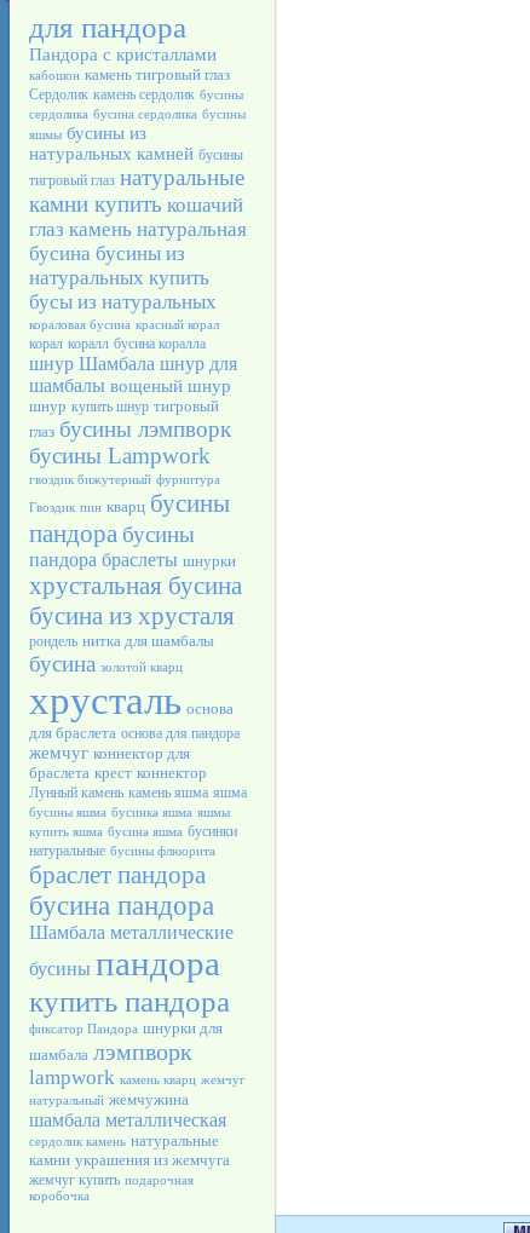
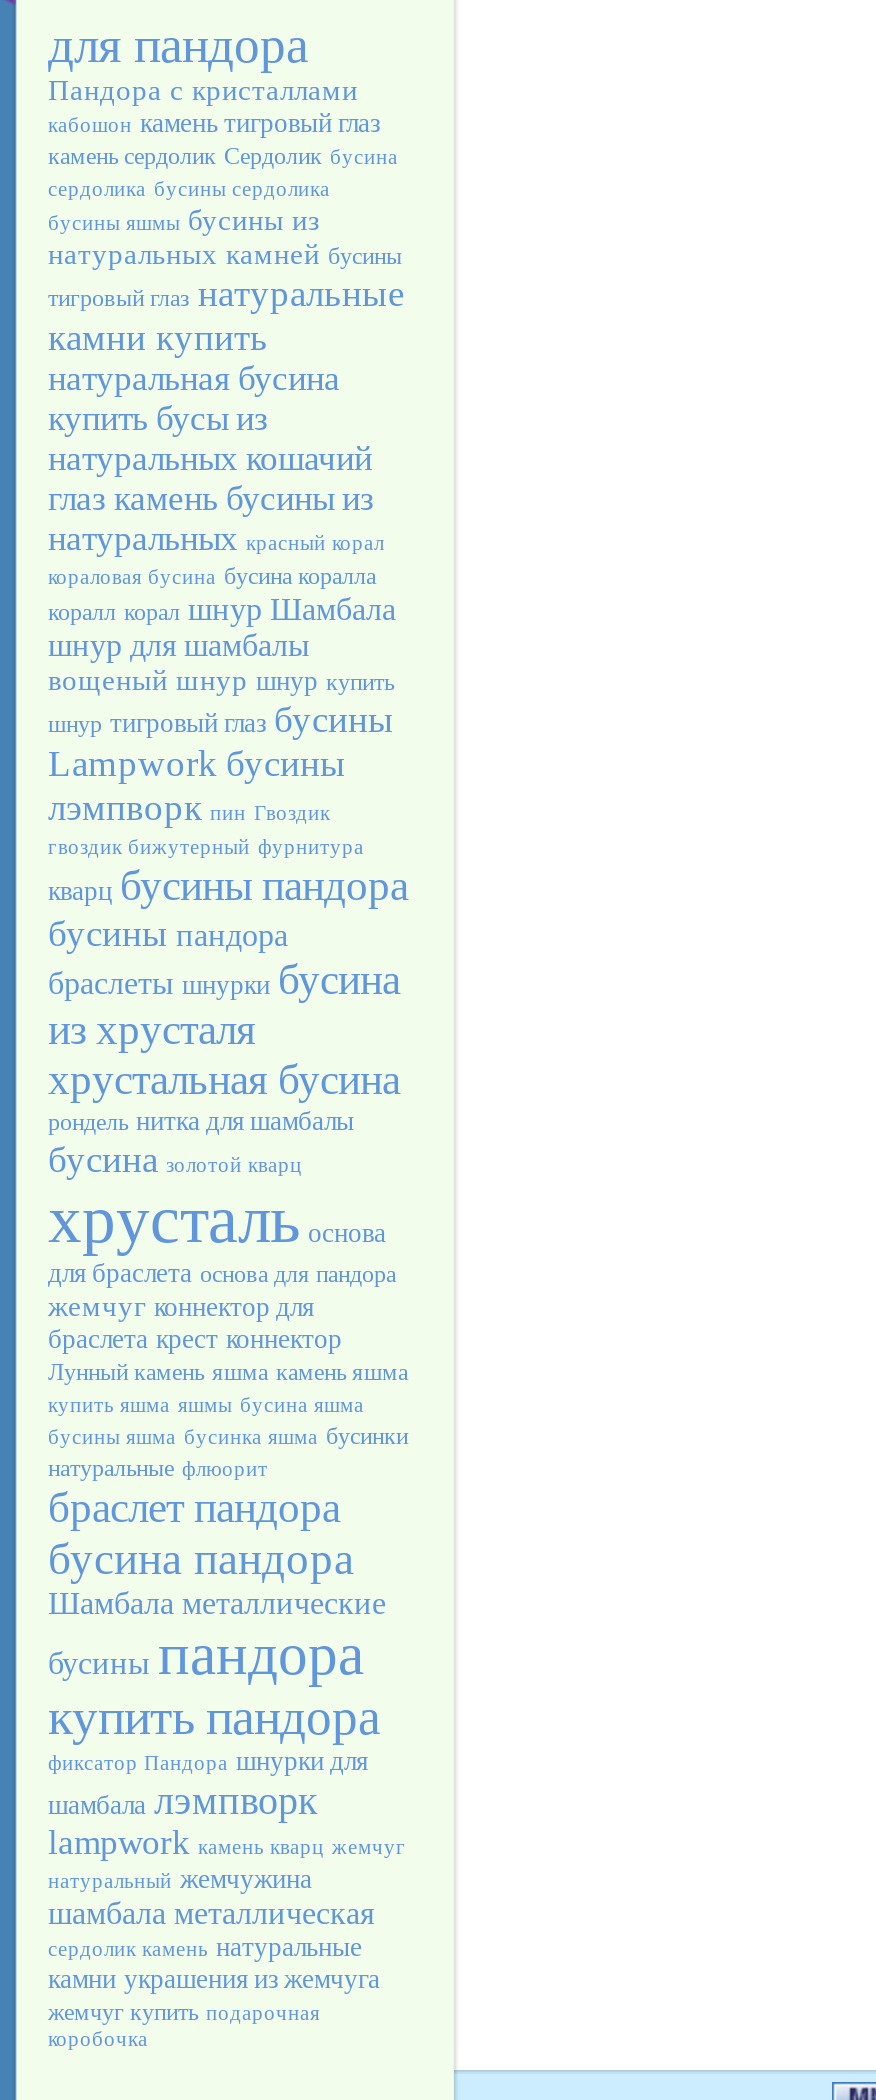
[29,86,246,143] Сердолик камень сердолик бусины | сердолика бусина сердолика бусины | яшмы бусины из -> [48,142,398,236] камень сердолик Сердолик бусина | сердолика бусины сердолика | бусины яшмы бусины из
[29,191,247,468] камни купить кошачий | глаз камень натуральная | бусина бусины из | натуральных купить | бусы из натуральных | кораловая бусина красный корал | корал коралл бусина коралла | шнур Шамбала шнур для | шамбалы вощеный шнур | шнур купить шнур тигровый | глаз бусины лэмпворк | бусины Lampwork -> [48,316,396,828] камни купить | натуральная бусина | купить бусы из | натуральных кошачий | глаз камень бусины из | натуральных красный корал | кораловая бусина бусина коралла | коралл корал шнур Шамбала | шнур для шамбалы | вощеный шнур шнур купить | шнур тигровый глаз бусины | Lampwork бусины | лэмпворк пин Гвоздик
[29,489,236,570] Гвоздик пин кварц бусины | пандора бусины | пандора браслеты шнурки -> [48,862,408,1054] кварц бусины пандора | бусины пандора | браслеты шнурки бусина | из хрусталя
moved [29,571,242,600] -> [48,1056,400,1104]: хрустальная бусина
[29,601,235,630] бусина из хрусталя -> none
[29,784,247,859] Лунный камень камень яшма яшма | бусины яшма бусинка яшма яшмы | купить яшма бусина яшма бусинки | натуральные бусины флюорита -> [48,1358,408,1482] Лунный камень яшма камень яшма | купить яшма яшмы бусина яшма | бусины яшма бусинка яшма бусинки | натуральные флюорит

